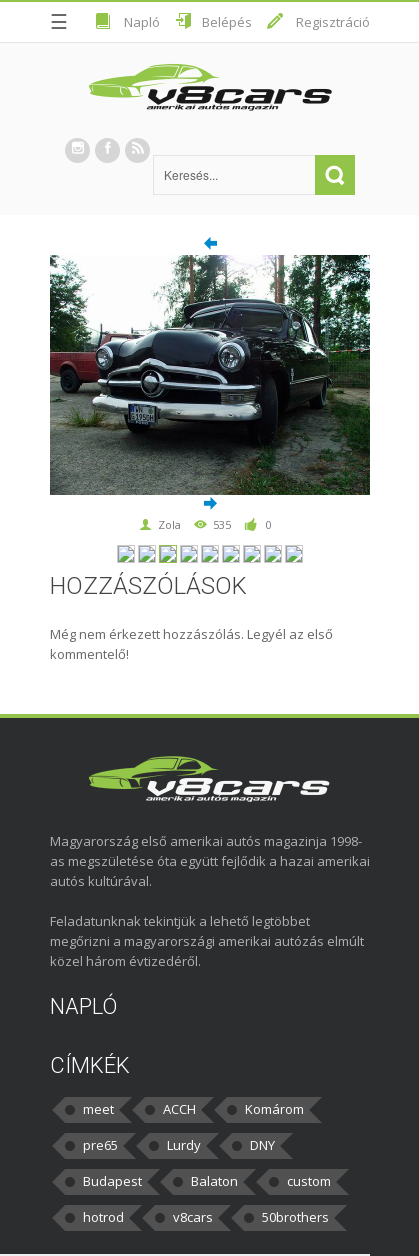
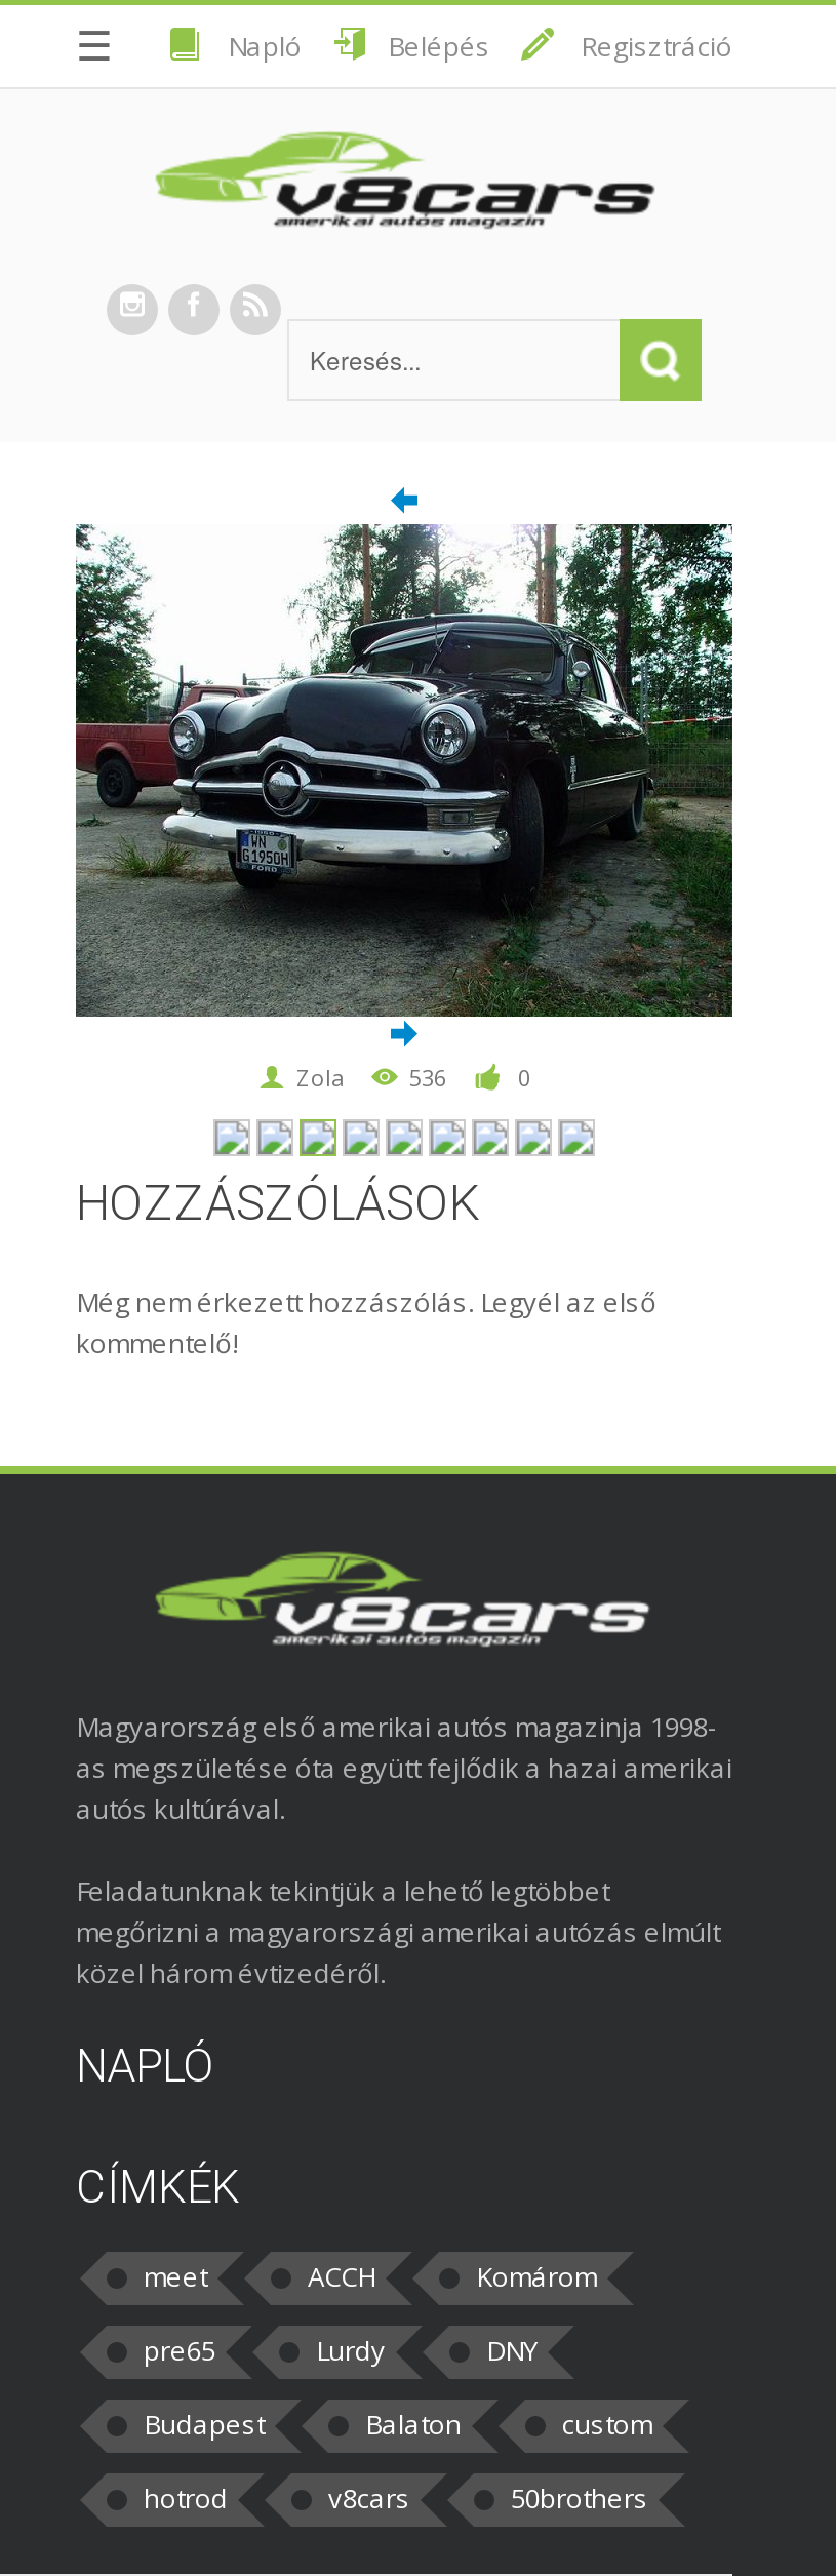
[212,516,230,531] 535 -> [409,1061,446,1092] 536

